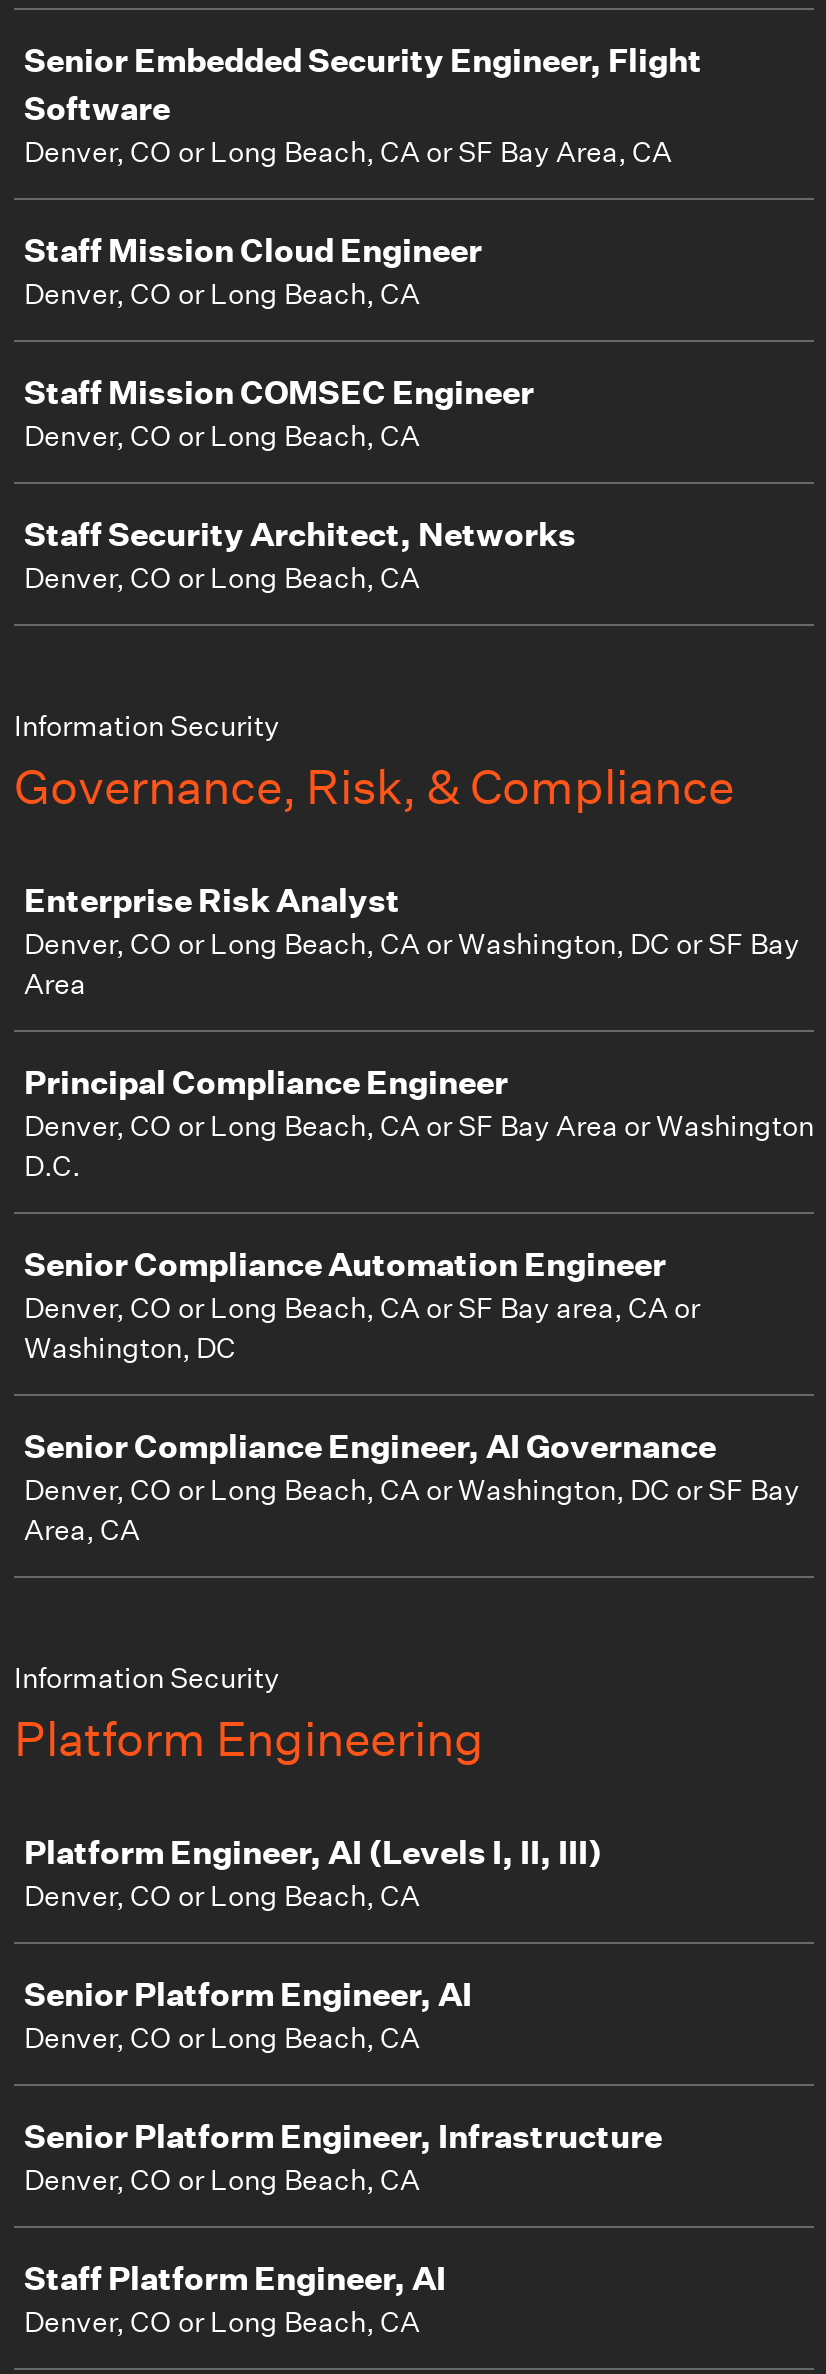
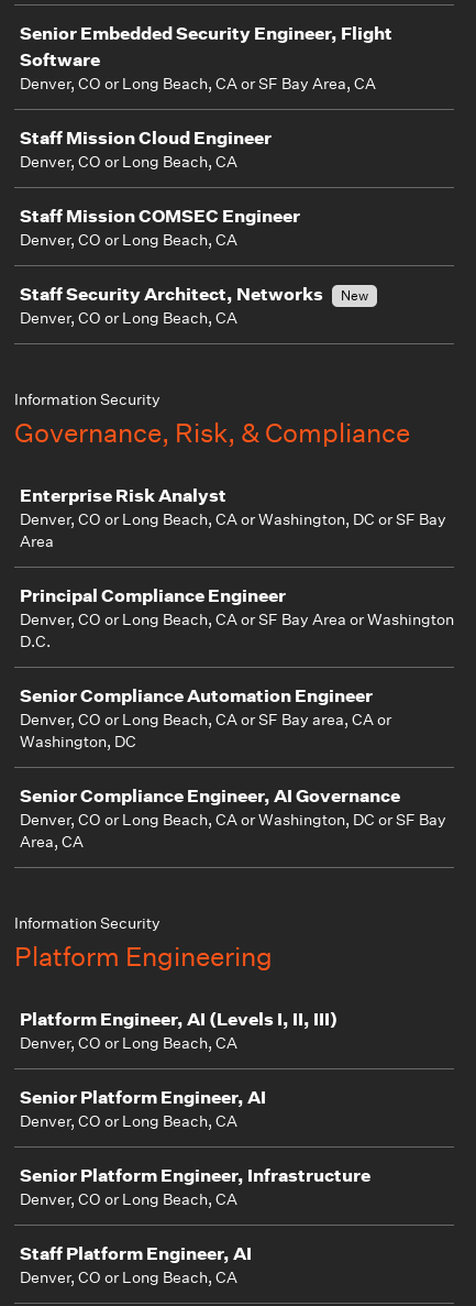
none -> [341,286,368,305] New

